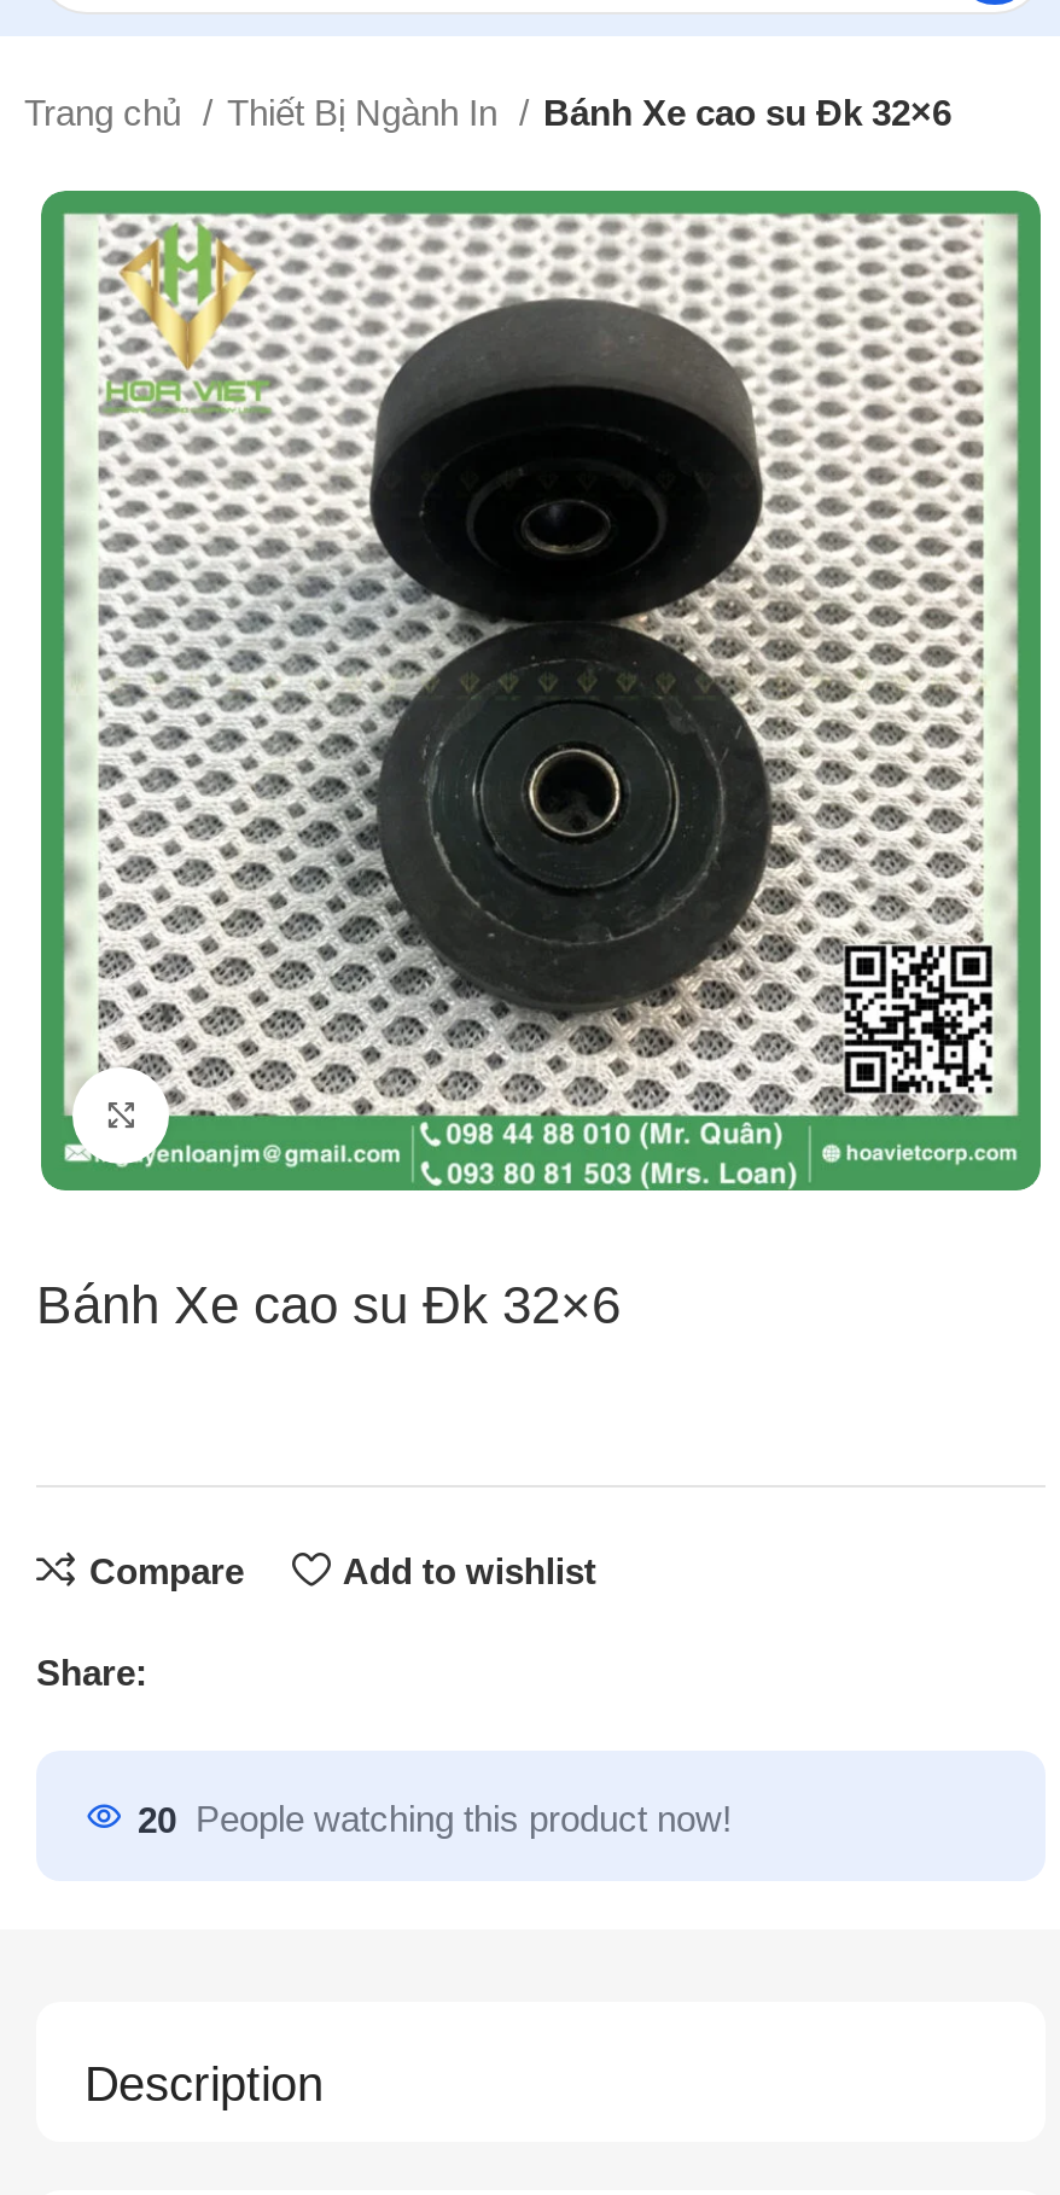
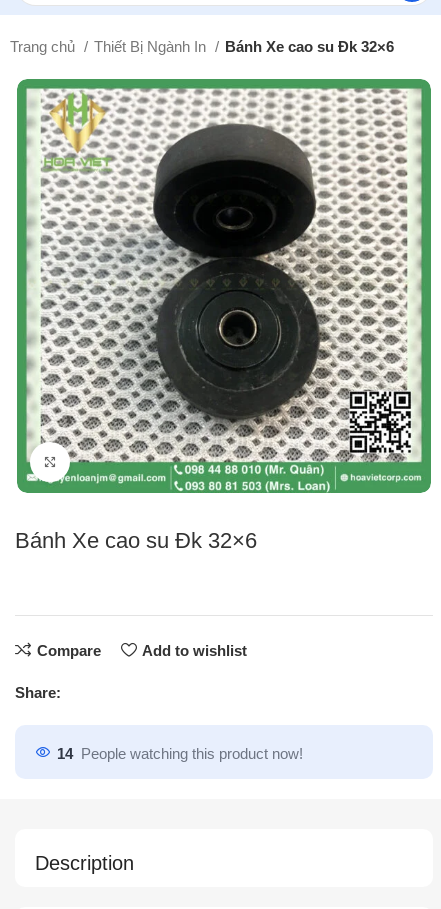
[138,1798,732,1839] 20 People watching this product now! -> [57,744,303,761] 14 People watching this product now!

